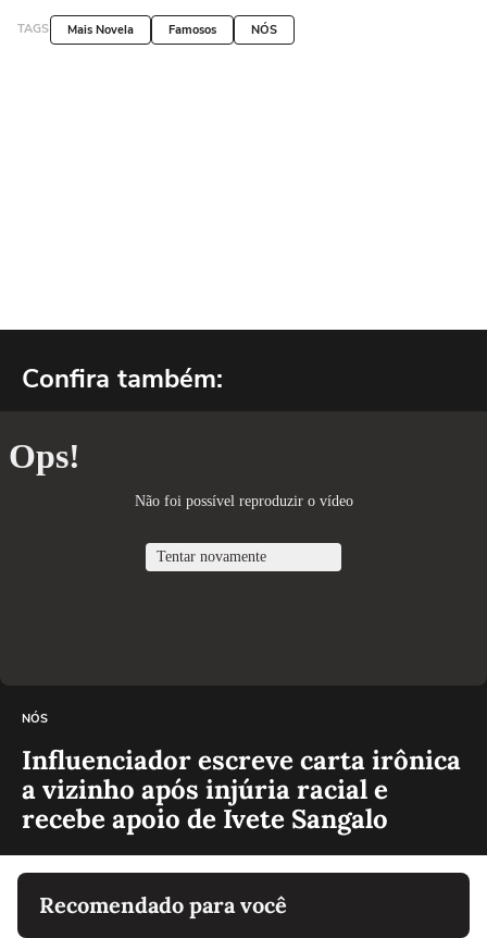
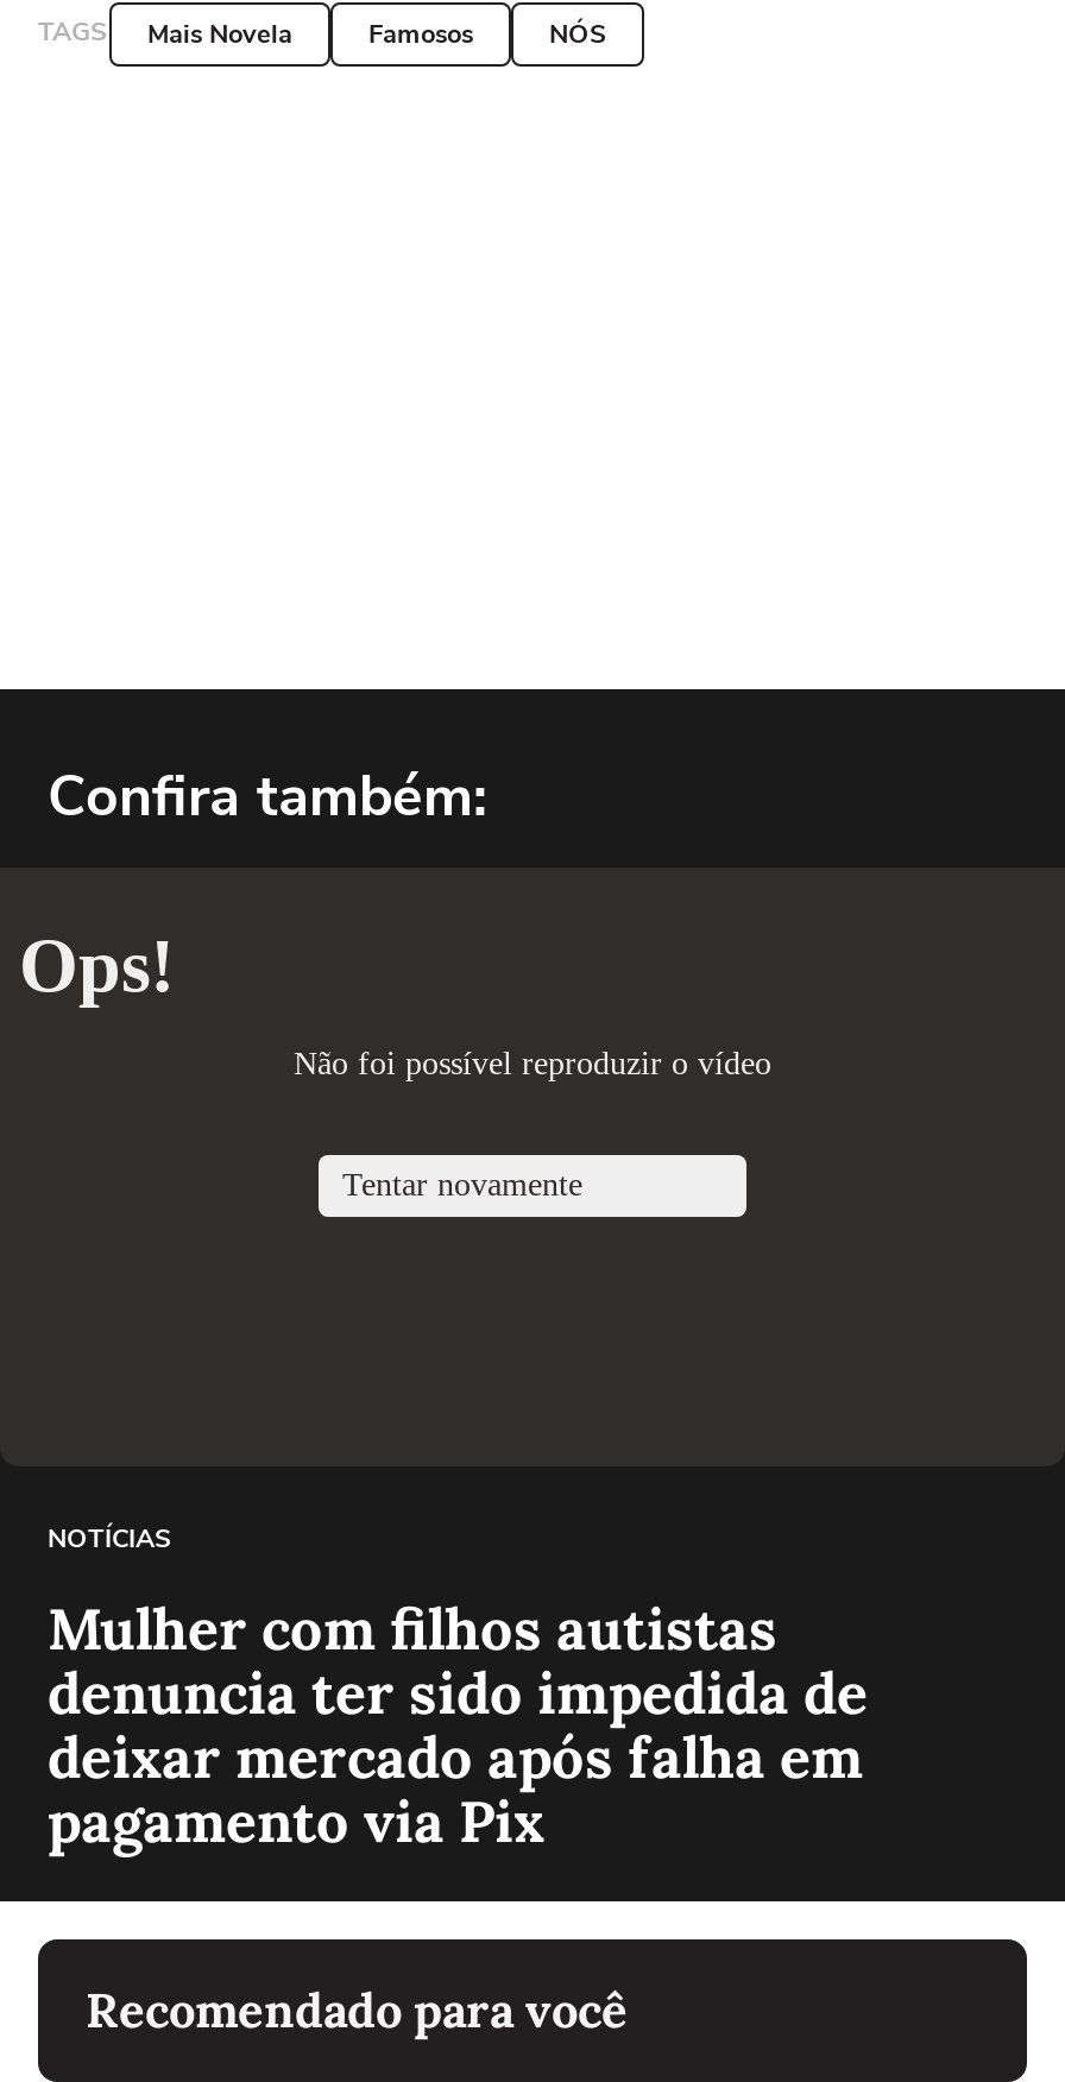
[22,711,48,727] NÓS -> [48,1522,171,1557] NOTÍCIAS
[22,744,461,836] Influenciador escreve carta irônica | a vizinho após injúria racial e | recebe apoio de Ivete Sangalo -> [48,1593,868,1859] Mulher com filhos autistas | denuncia ter sido impedida de | deixar mercado após falha em | pagamento via Pix

